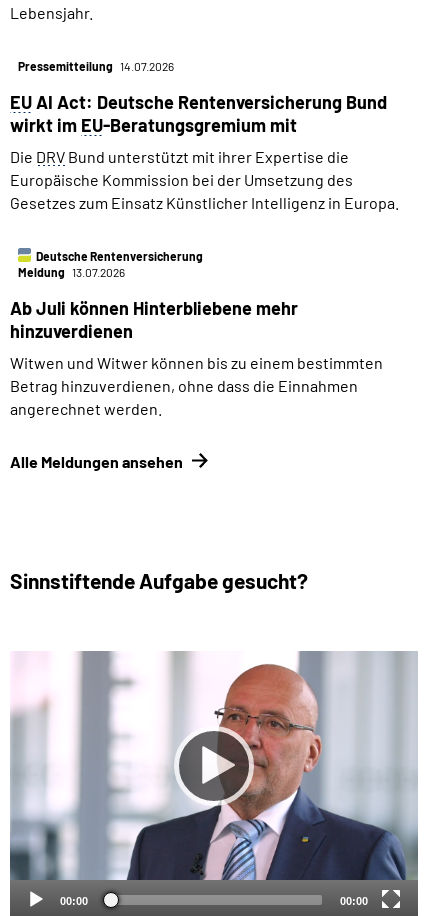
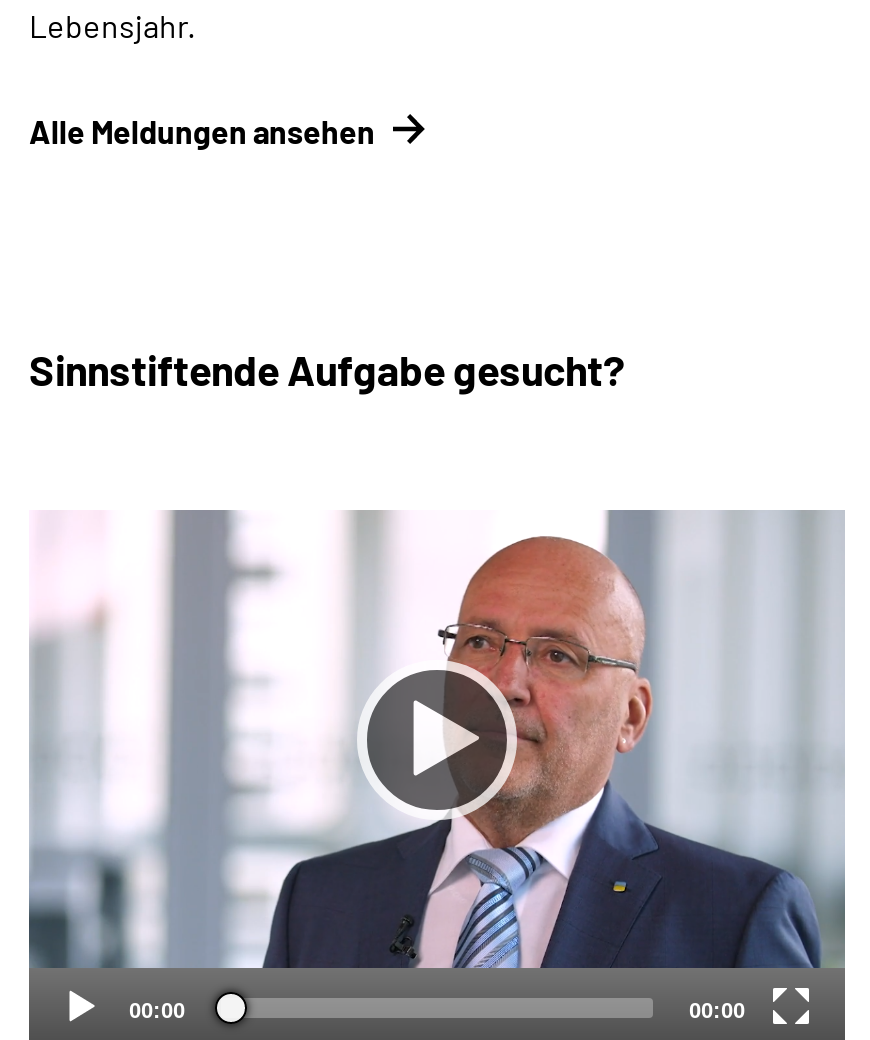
[10,59,399,418] Pressemitteilung 14.07.2026 | EU AI Act: Deutsche Rentenversicherung Bund | wirkt im EU-Beratungsgremium mit | Die DRV Bund unterstützt mit ihrer Expertise die | Europäische Kommission bei der Umsetzung des | Gesetzes zum Einsatz Künstlicher Intelligenz in Europa. | Deutsche Rentenversicherung | Meldung 13.07.2026 | Ab Juli können Hinterbliebene mehr | hinzuverdienen | Witwen und Witwer können bis zu einem bestimmten | Betrag hinzuverdienen, ohne dass die Einnahmen | angerechnet werden. -> none

